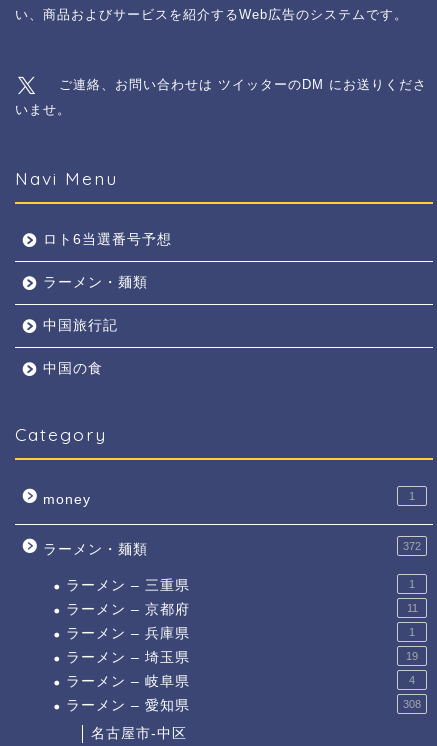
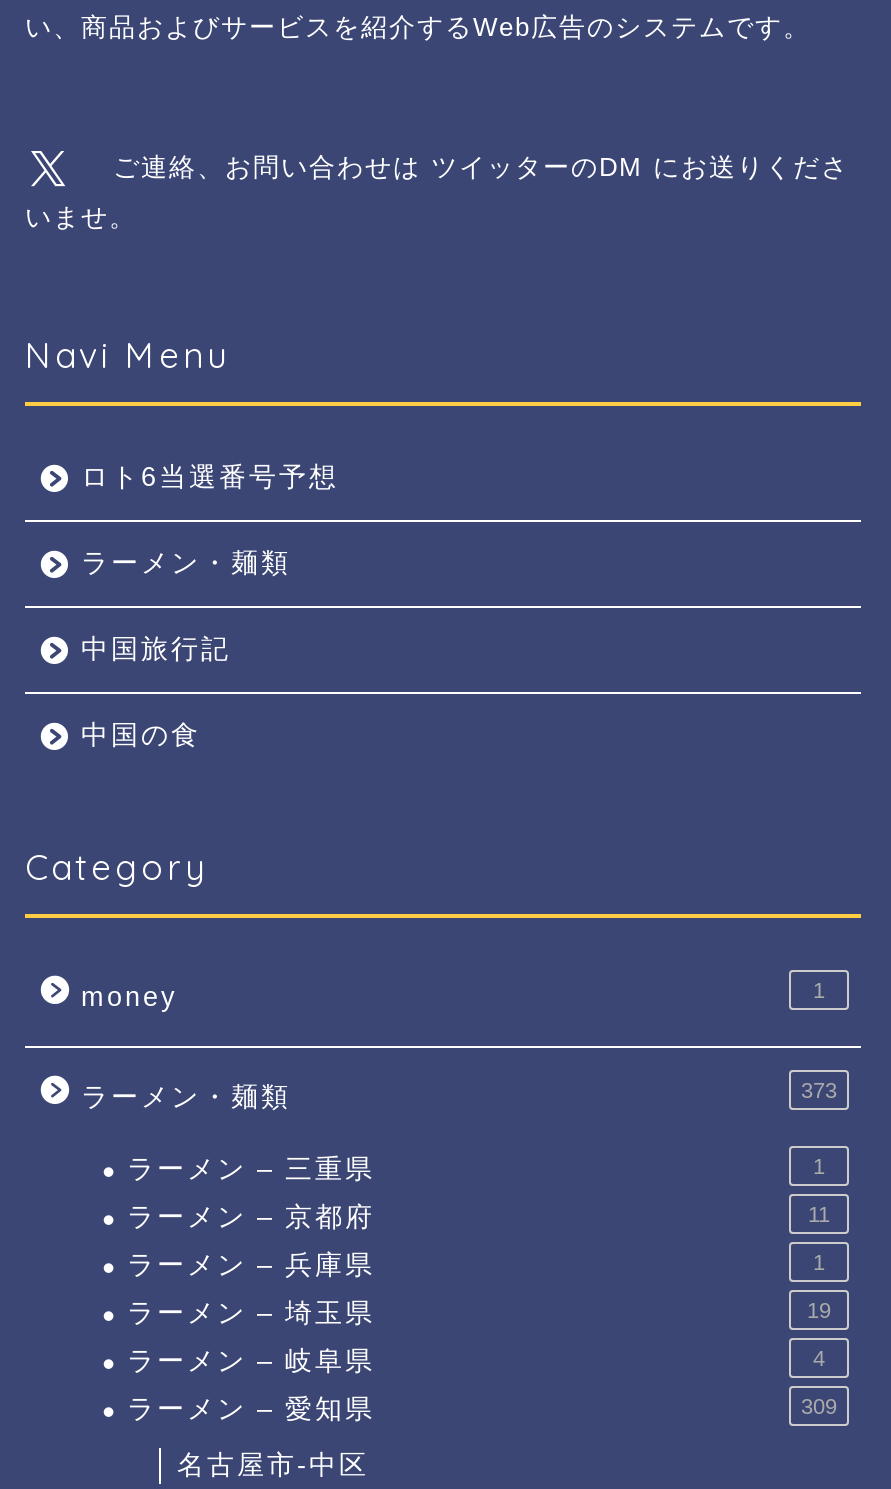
[403,540,421,552] 372 -> [801,1078,837,1102] 373
[403,698,421,710] 308 -> [801,1394,837,1418] 309

